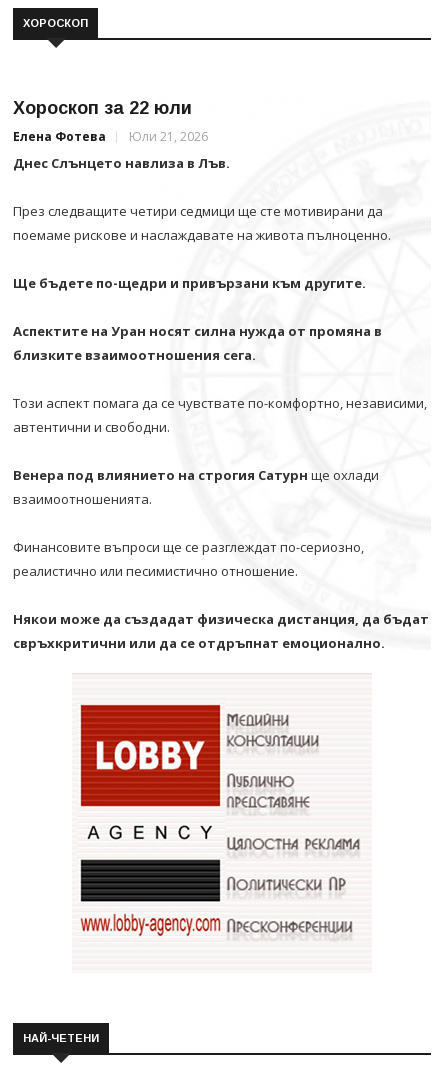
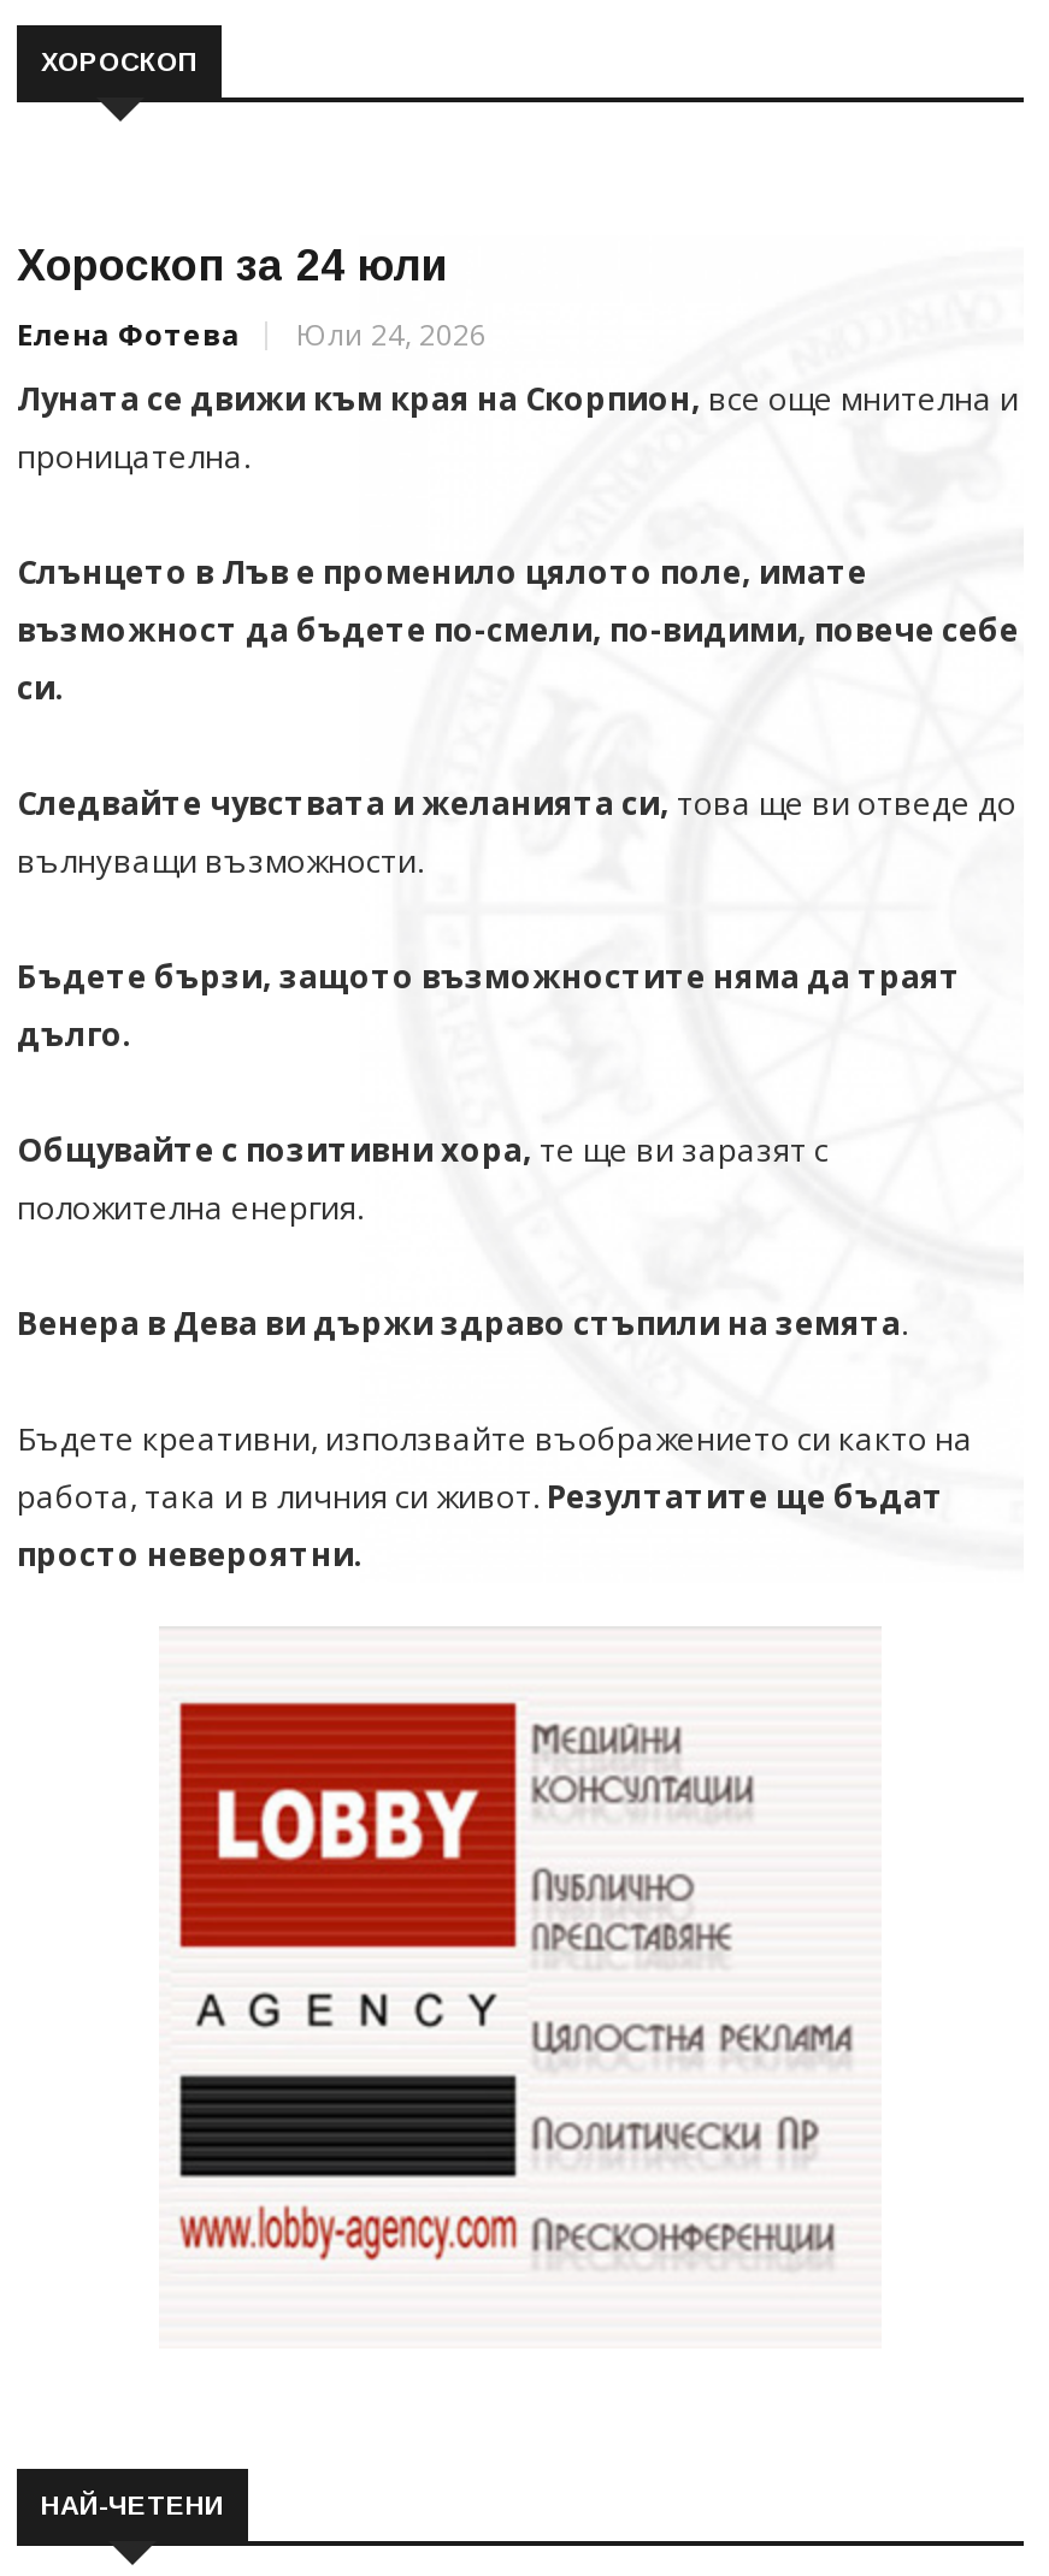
[13,98,192,118] Хороскоп за 22 юли -> [17,242,448,291] Хороскоп за 24 юли
[13,128,429,652] Юли 21, 2026 | Днес Слънцето навлиза в Лъв. | През следващите четири седмици ще сте мотивирани да | поемаме рискове и наслаждавате на живота пълноценно. | Ще бъдете по-щедри и привързани към другите. | Аспектите на Уран носят силна нужда от промяна в | близките взаимоотношения сега. | Този аспект помага да се чувствате по-комфортно, независими, | автентични и свободни. | Венера под влиянието на строгия Сатурн ще охлади | взаимоотношенията. | Финансовите въпроси ще се разглеждат по-сериозно, | реалистично или песимистично отношение. | Някои може да създадат физическа дистанция, да бъдат | свръхкритични или да се отдръпнат емоционално. -> [17,315,1019,1576] Юли 24, 2026 | Луната се движи към края на Скорпион, все още мнителна и | проницателна. | Слънцето в Лъв е променило цялото поле, имате | възможност да бъдете по-смели, по-видими, повече себе | си. | Следвайте чувствата и желанията си, това ще ви отведе до | вълнуващи възможности. | Бъдете бързи, защото възможностите няма да траят | дълго. | Общувайте с позитивни хора, те ще ви заразят с | положителна енергия. | Венера в Дева ви държи здраво стъпили на земята. | Бъдете креативни, използвайте въображението си както на | работа, така и в личния си живот. Резултатите ще бъдат | просто невероятни.

